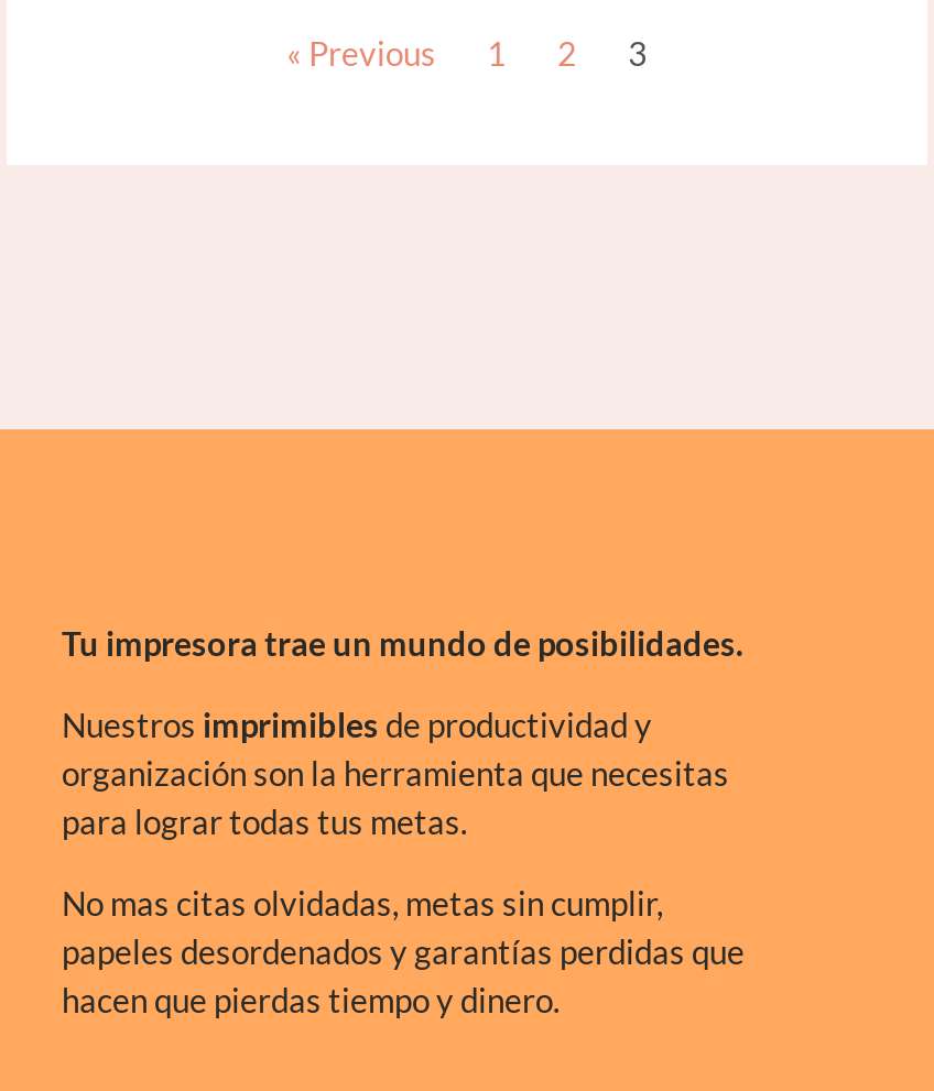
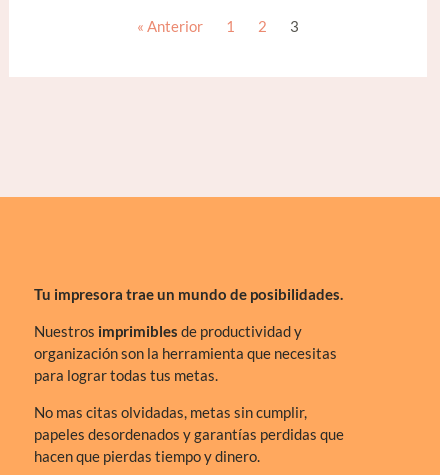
[286,33,436,72] « Previous -> [137,17,203,35] « Anterior

